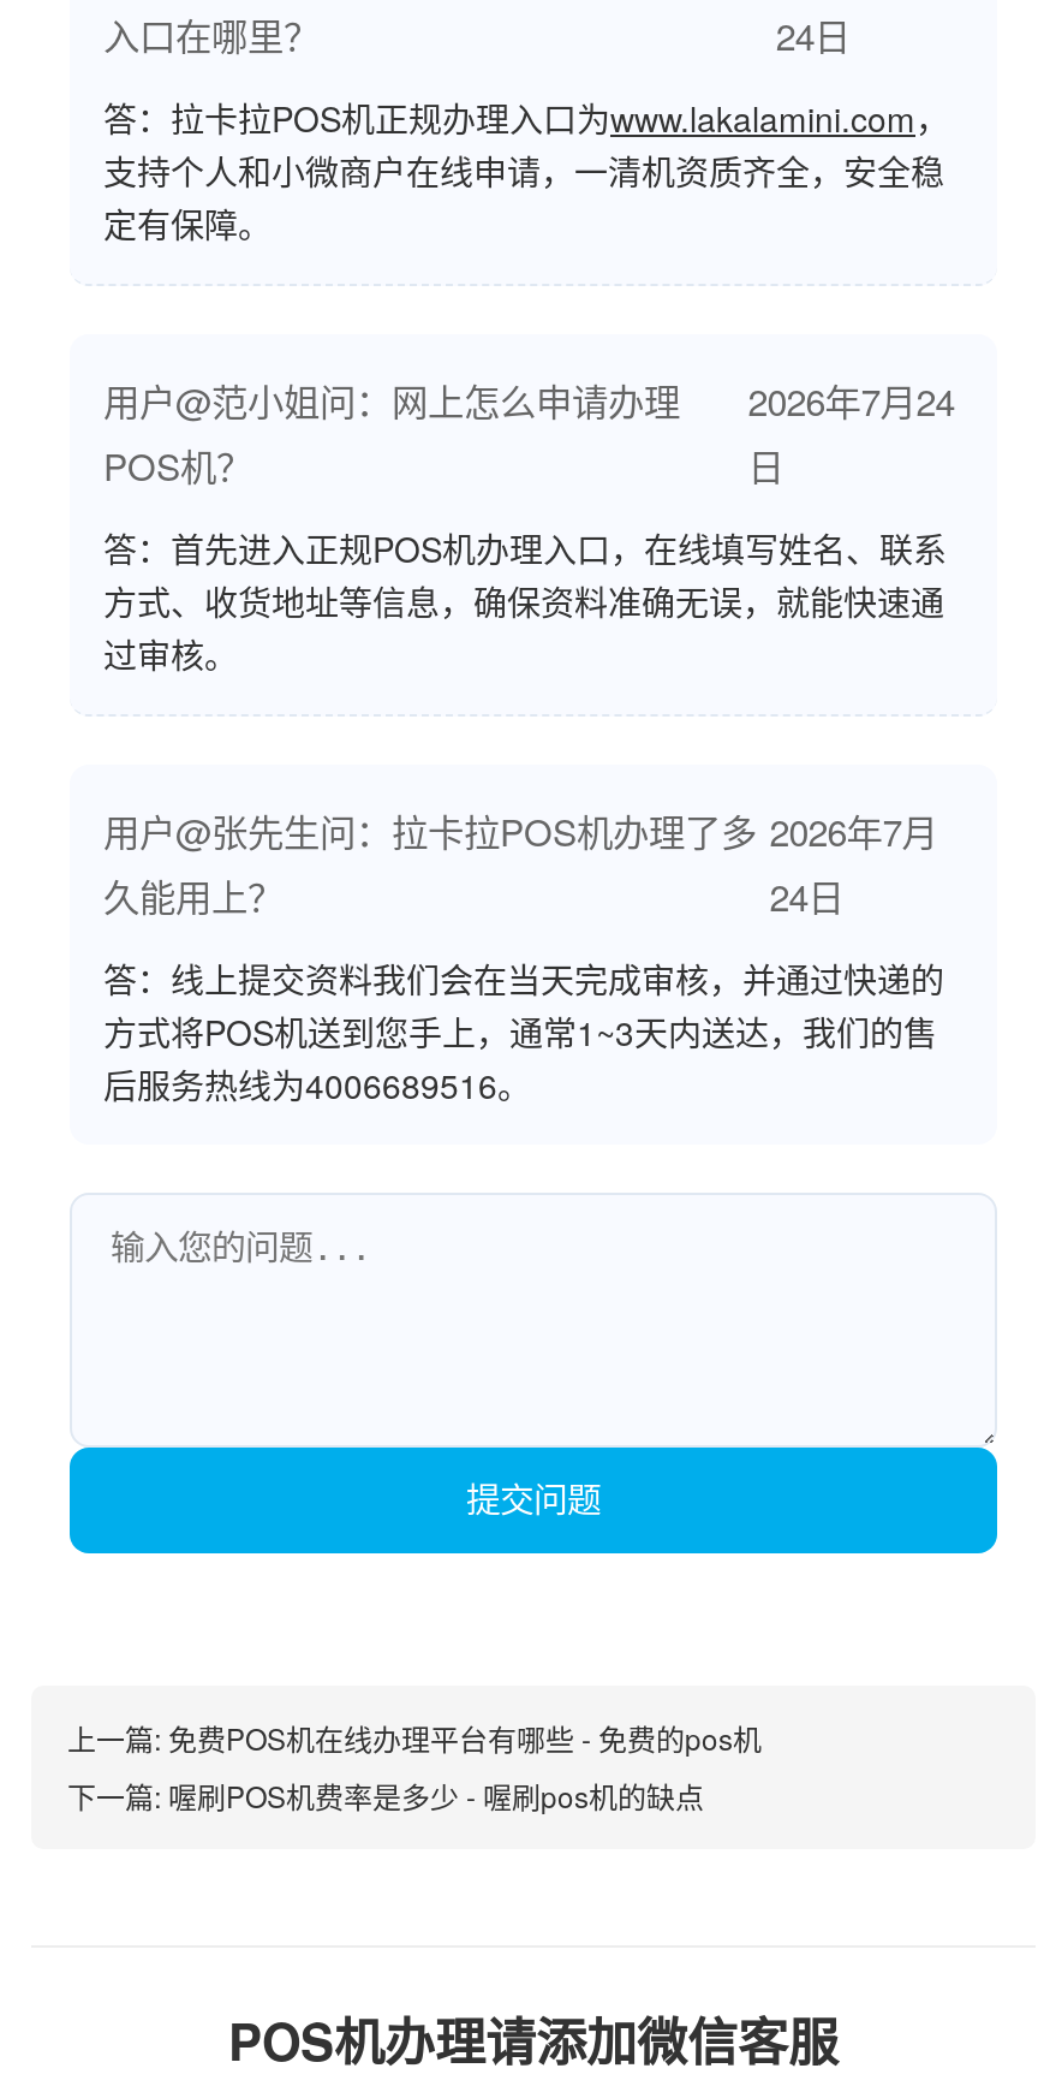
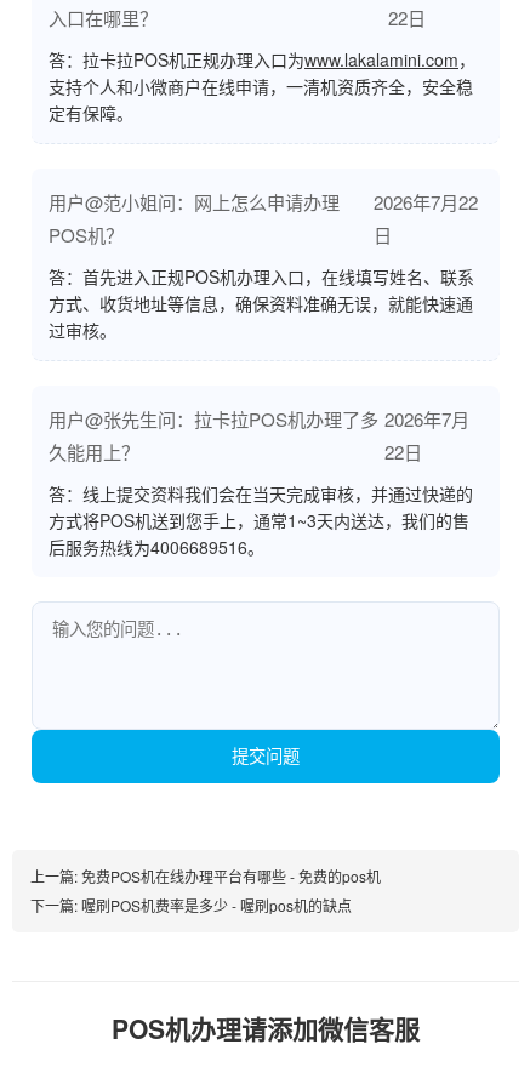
[776,10,850,60] 24日 -> [388,5,426,30] 22日
[103,375,955,426] 用户@范小姐问：网上怎么申请办理 2026年7月24 -> [49,189,478,215] 用户@范小姐问：网上怎么申请办理 2026年7月22
[770,870,844,921] 24日 -> [385,439,422,464] 22日

